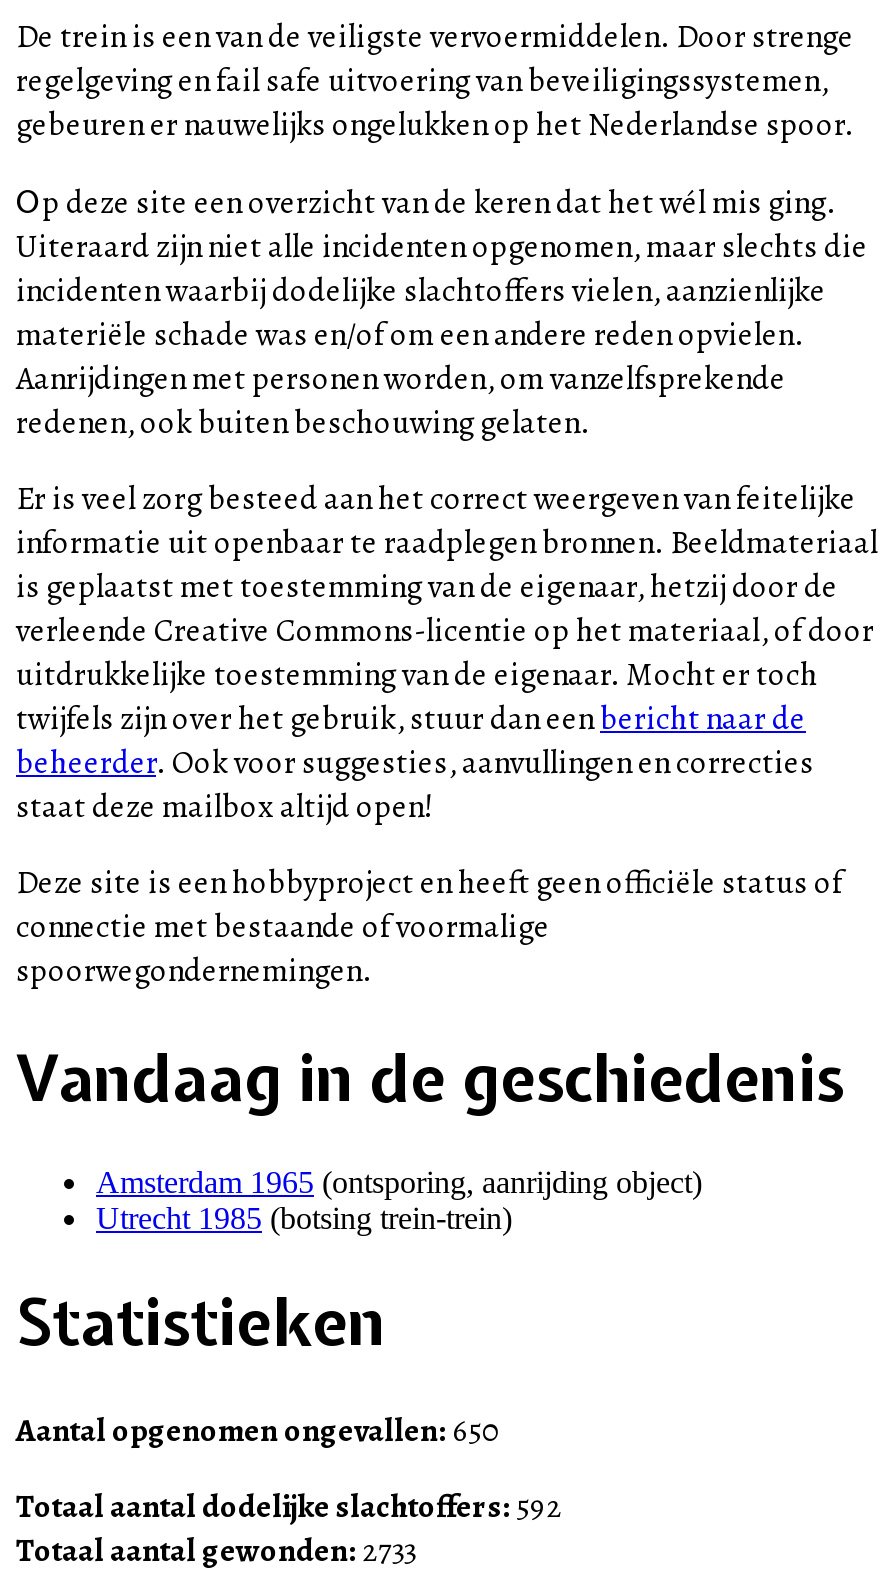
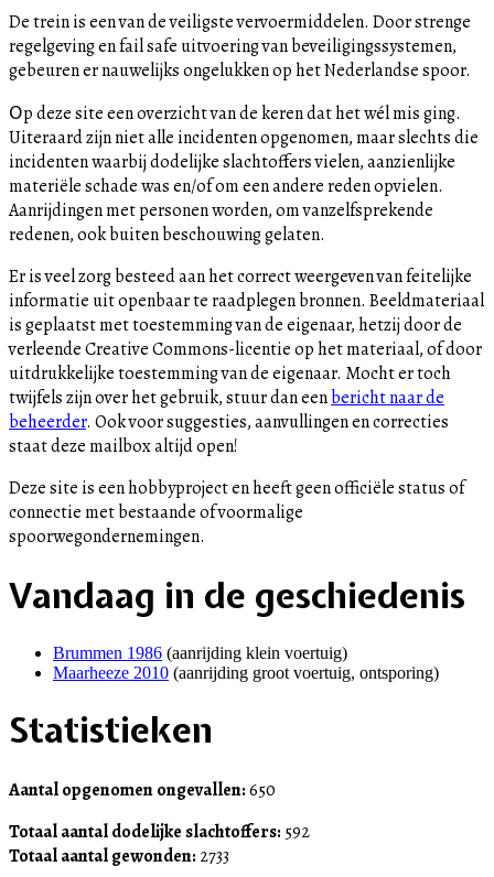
[96,1165,702,1235] Amsterdam 1965 (ontsporing, aanrijding object) | Utrecht 1985 (botsing trein-trein) -> [53,643,439,682] Brummen 1986 (aanrijding klein voertuig) | Maarheeze 2010 (aanrijding groot voertuig, ontsporing)

